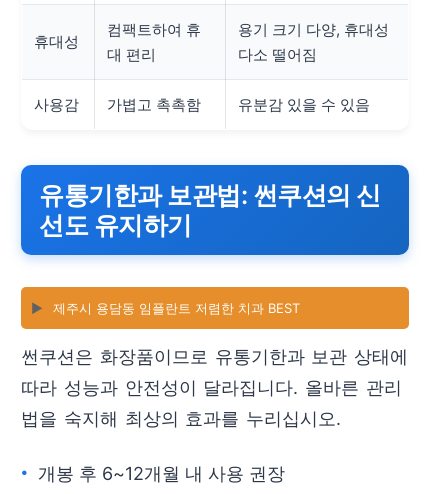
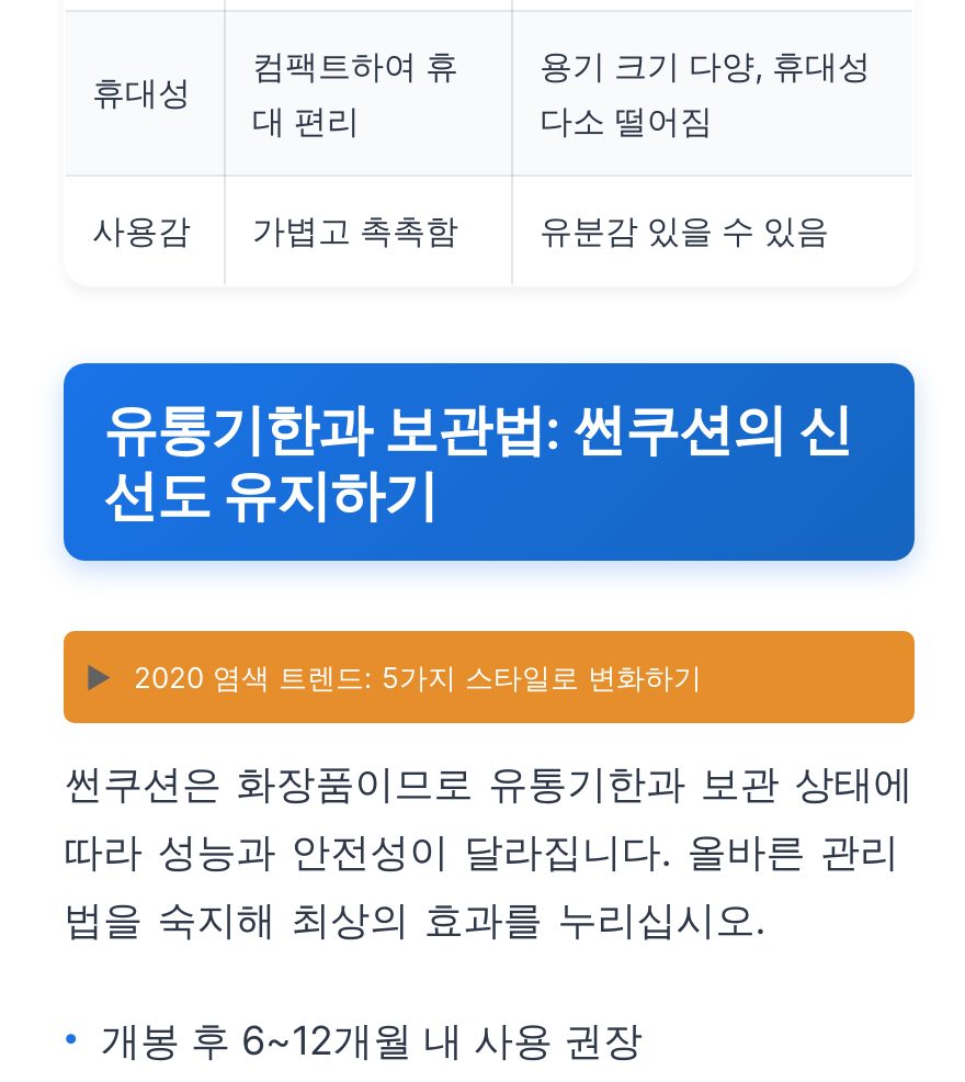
[53,300,300,316] 제주시 용담동 임플란트 저렴한 치과 BEST -> [134,660,702,695] 2020 염색 트렌드: 5가지 스타일로 변화하기

